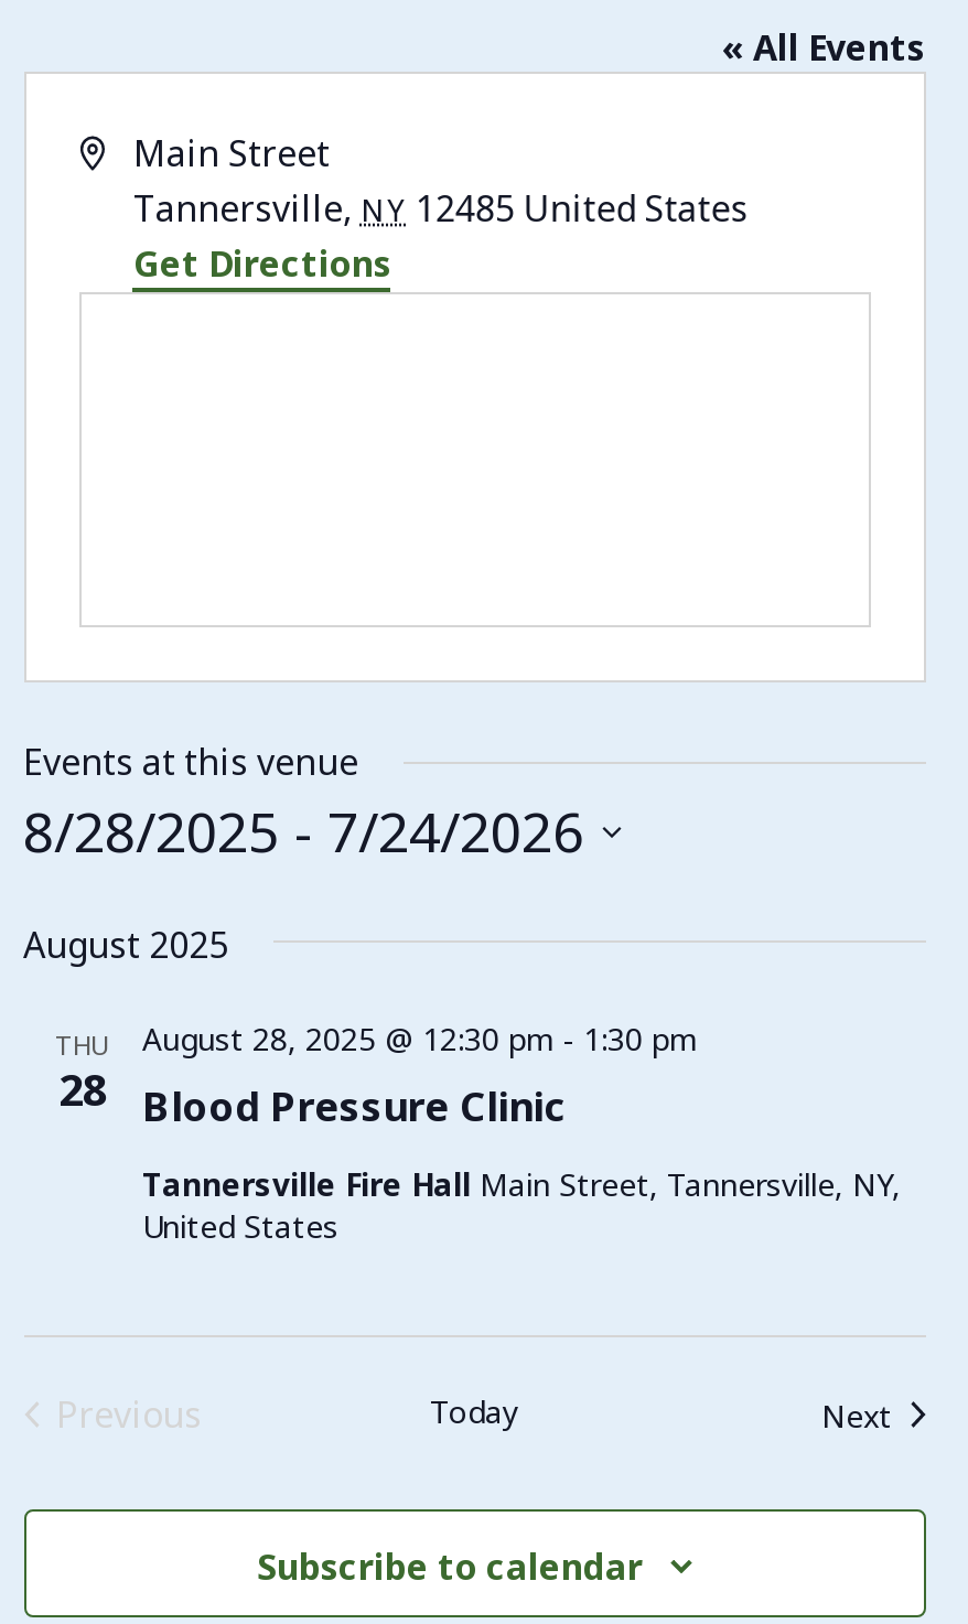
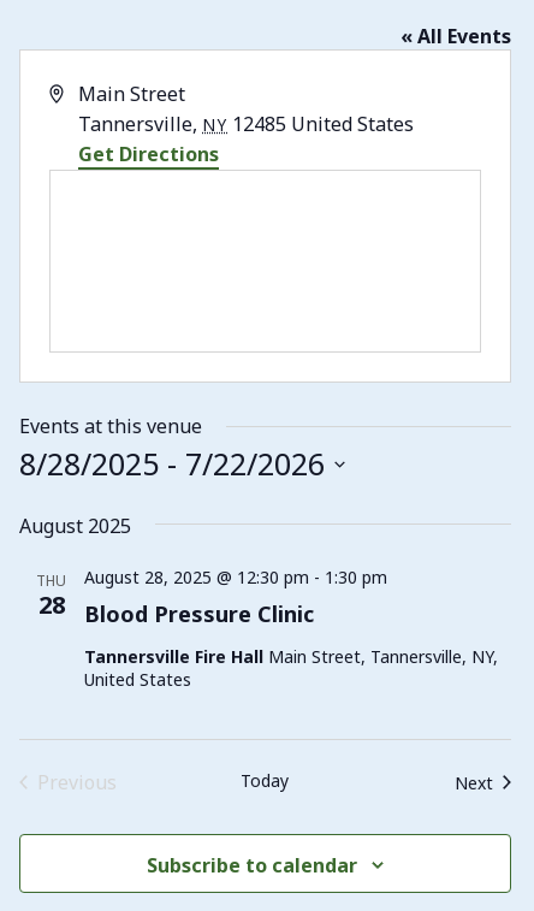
[23,793,583,868] 8/28/2025 - 7/24/2026 -> [19,443,324,484] 8/28/2025 - 7/22/2026

